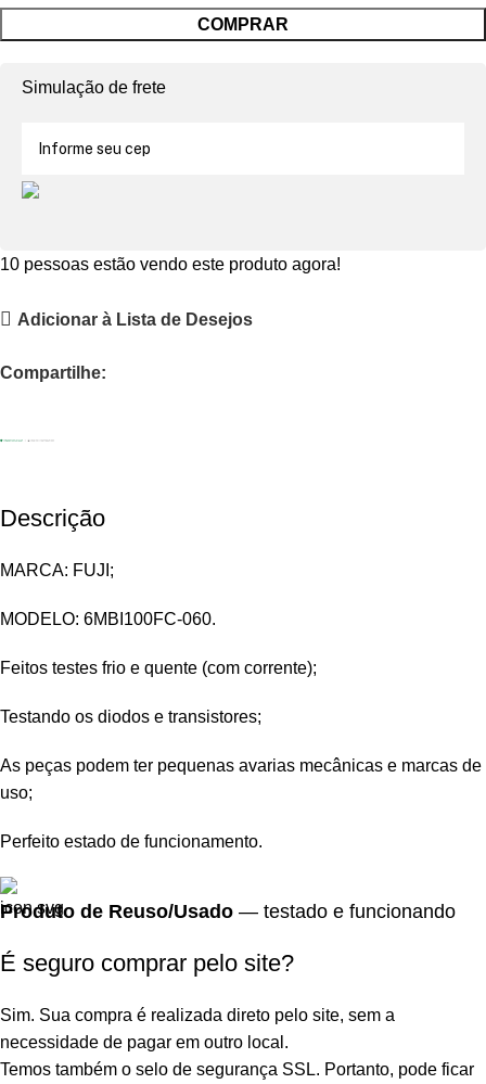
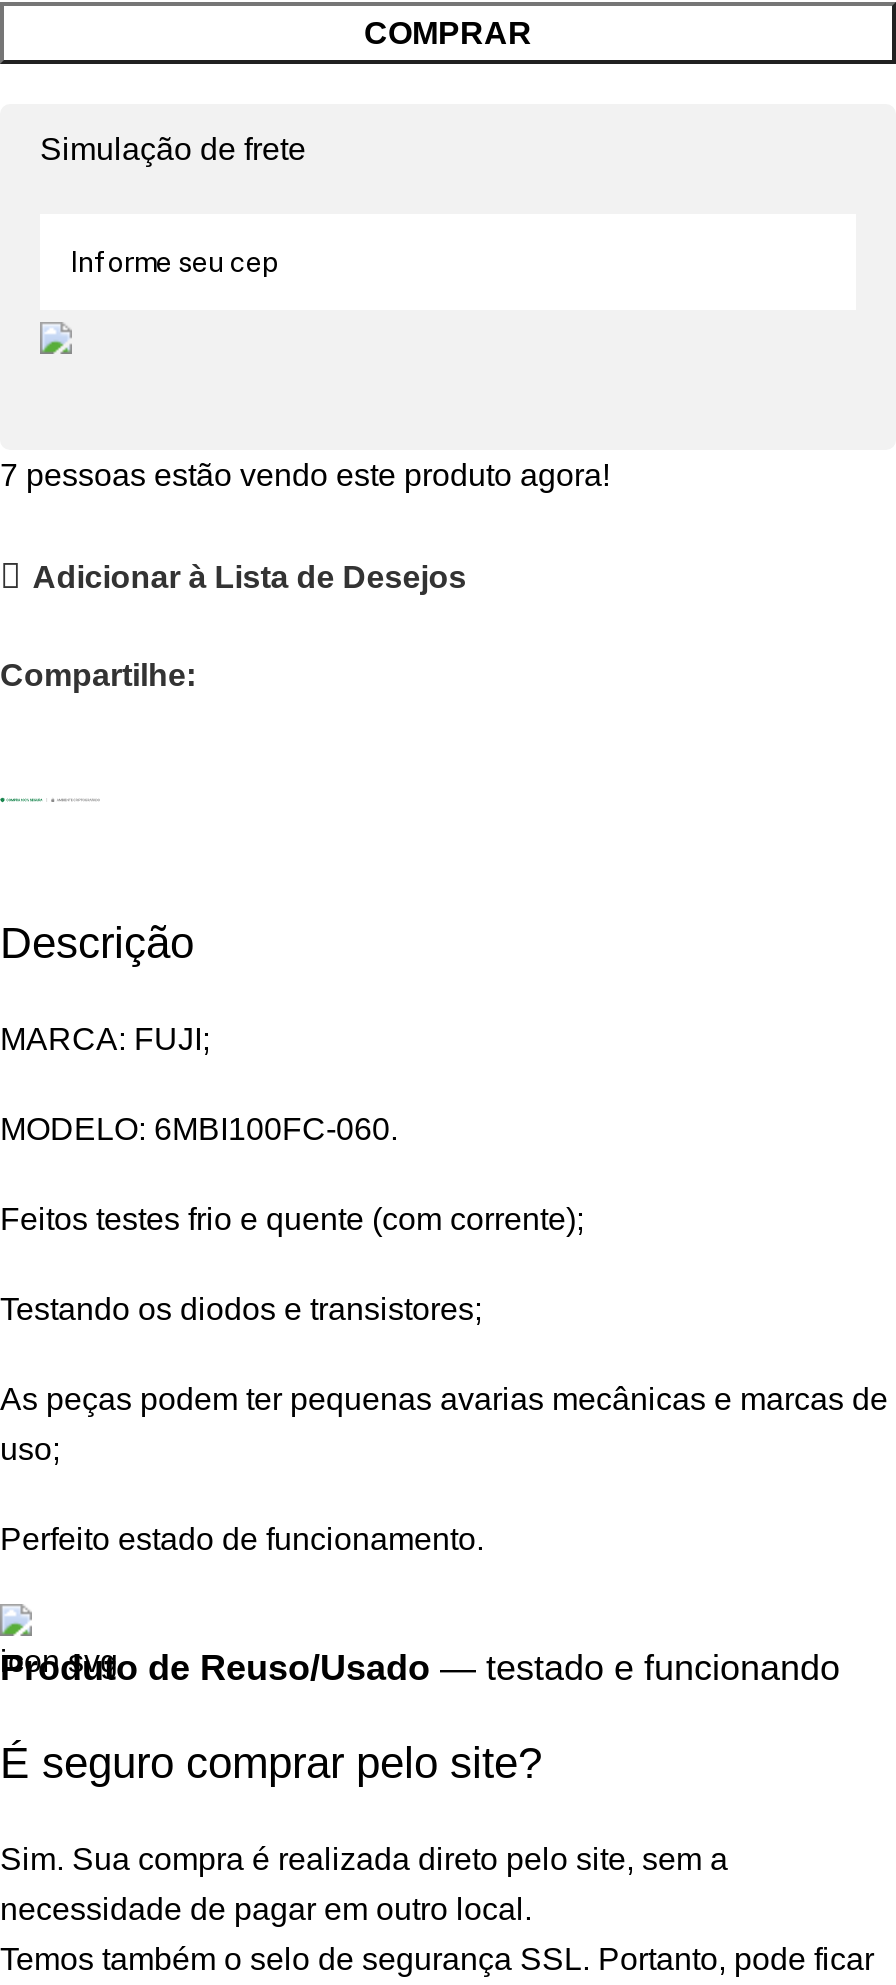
[0,255,341,273] 10 pessoas estão vendo este produto agora! -> [0,458,610,492] 7 pessoas estão vendo este produto agora!

